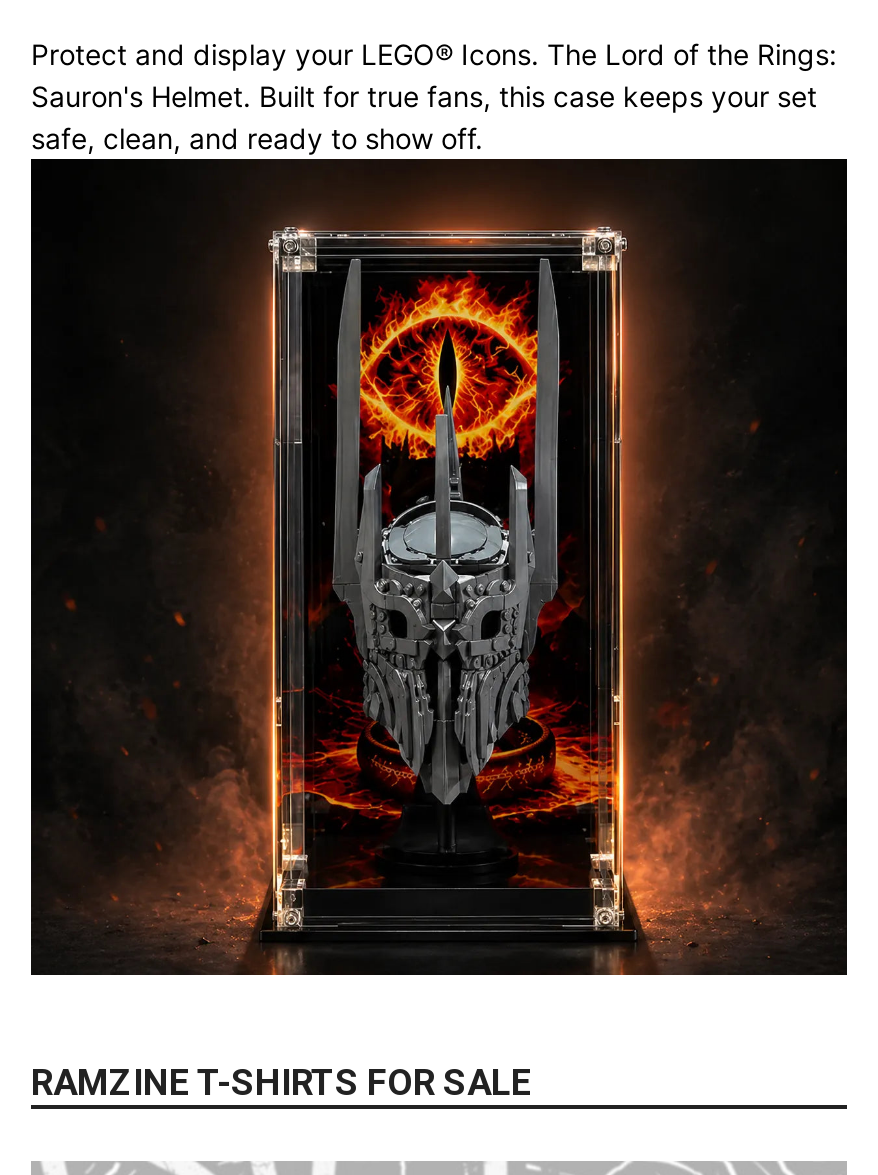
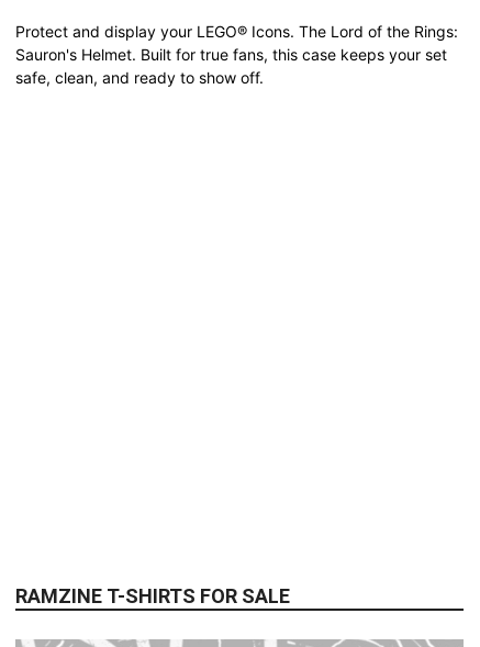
[29,157,849,977] [image] -> none

